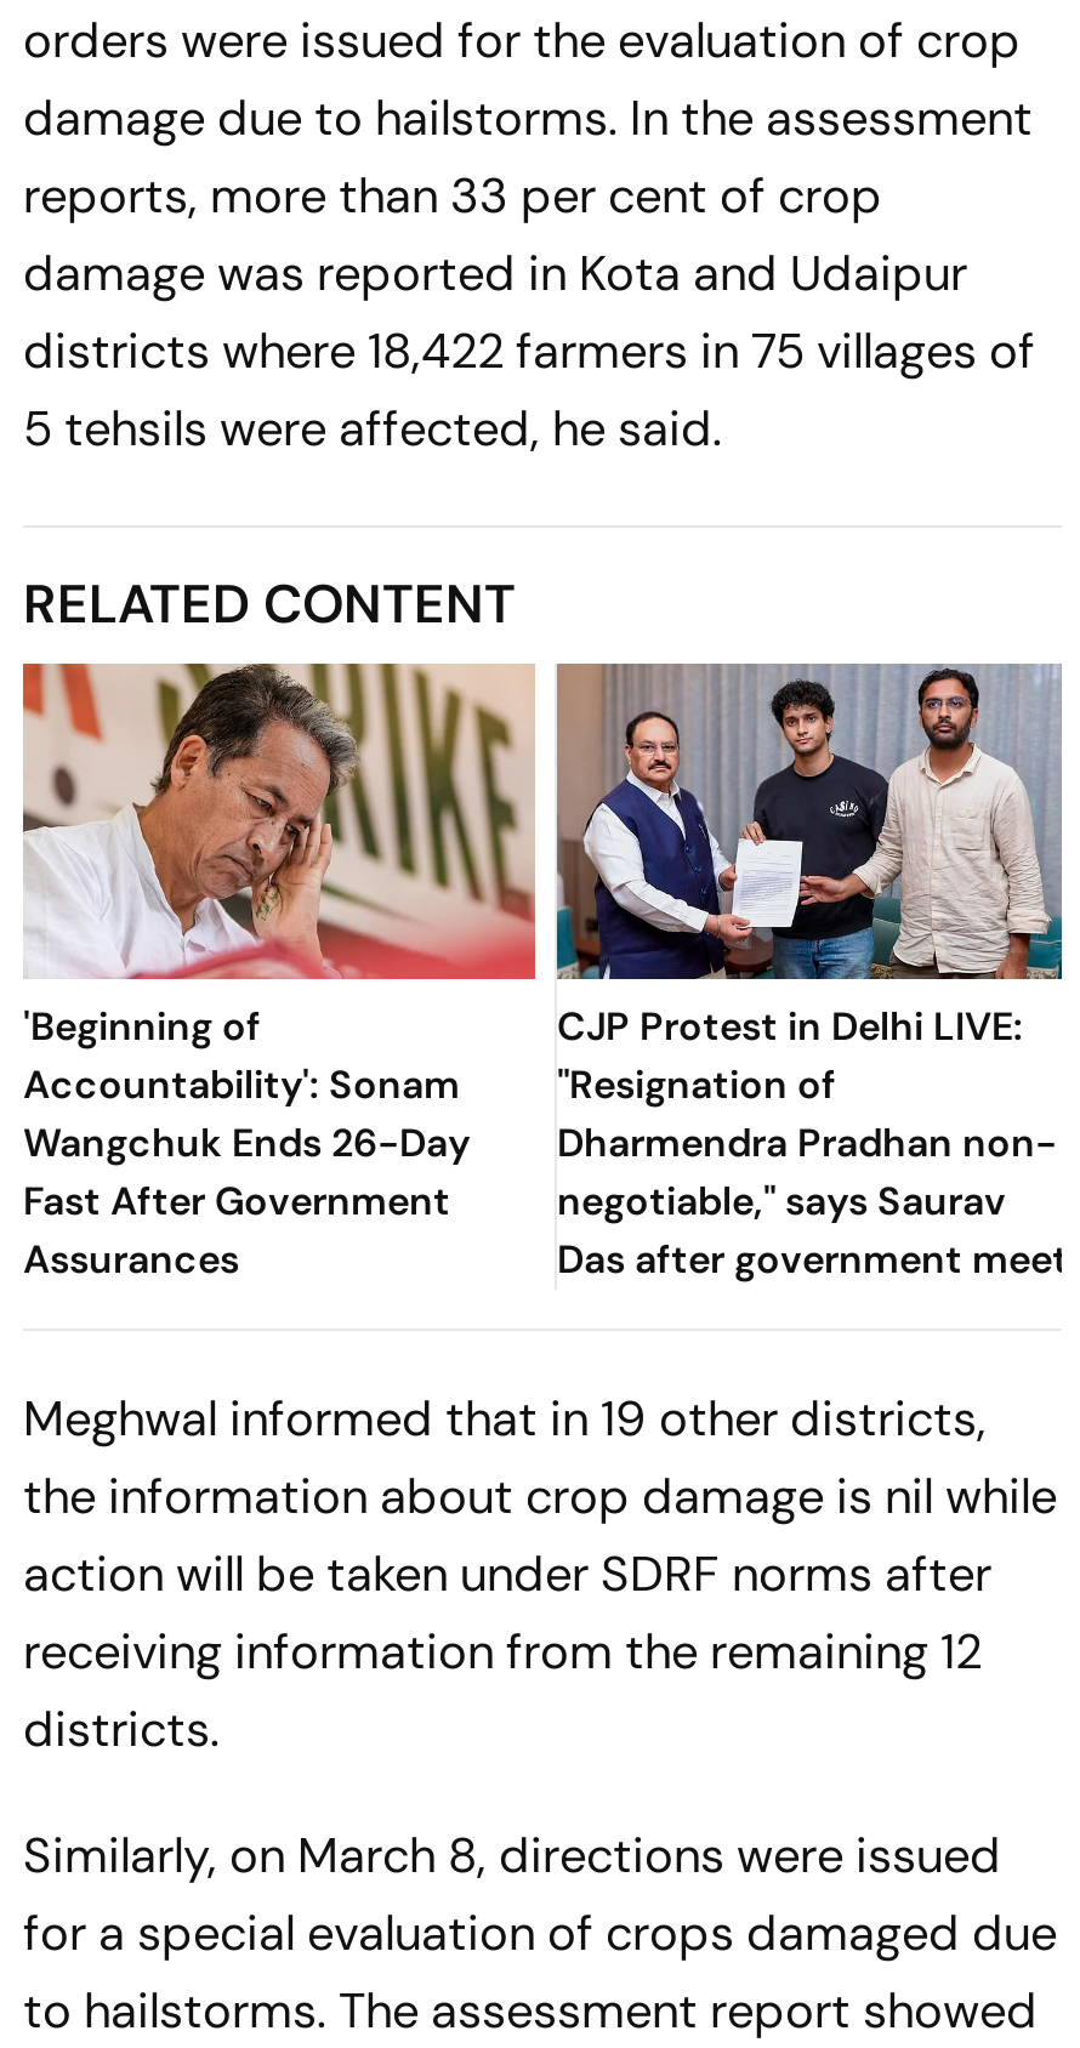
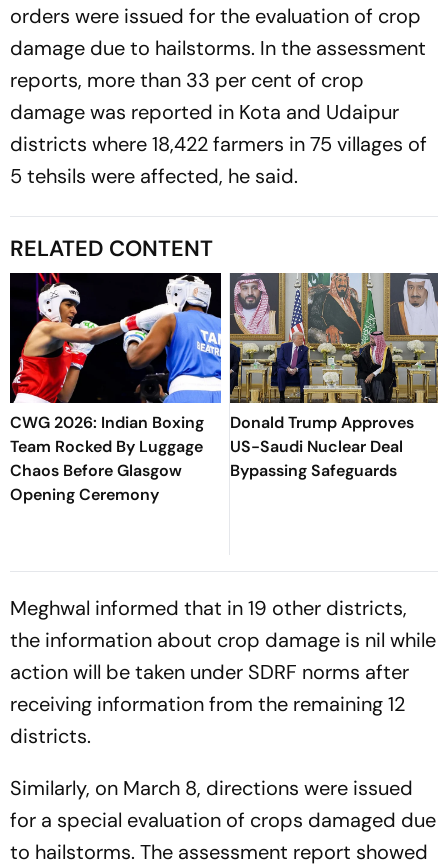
[21,662,538,1283] [image] | 'Beginning of | Accountability': Sonam | Wangchuk Ends 26-Day | Fast After Government | Assurances -> [9,272,222,505] [image] | CWG 2026: Indian Boxing | Team Rocked By Luggage | Chaos Before Glasgow | Opening Ceremony
[555,662,1069,1283] [image] | CJP Protest in Delhi LIVE: | "Resignation of | Dharmendra Pradhan non- | negotiable," says Saurav | Das after government meet -> [229,273,438,481] [image] | Donald Trump Approves | US-Saudi Nuclear Deal | Bypassing Safeguards

